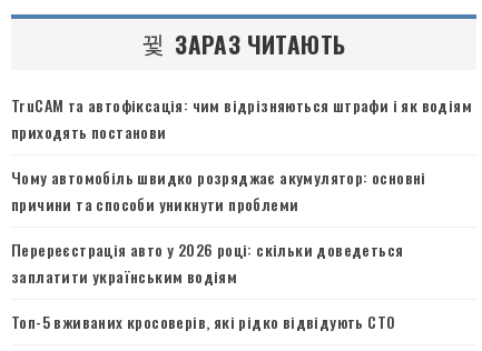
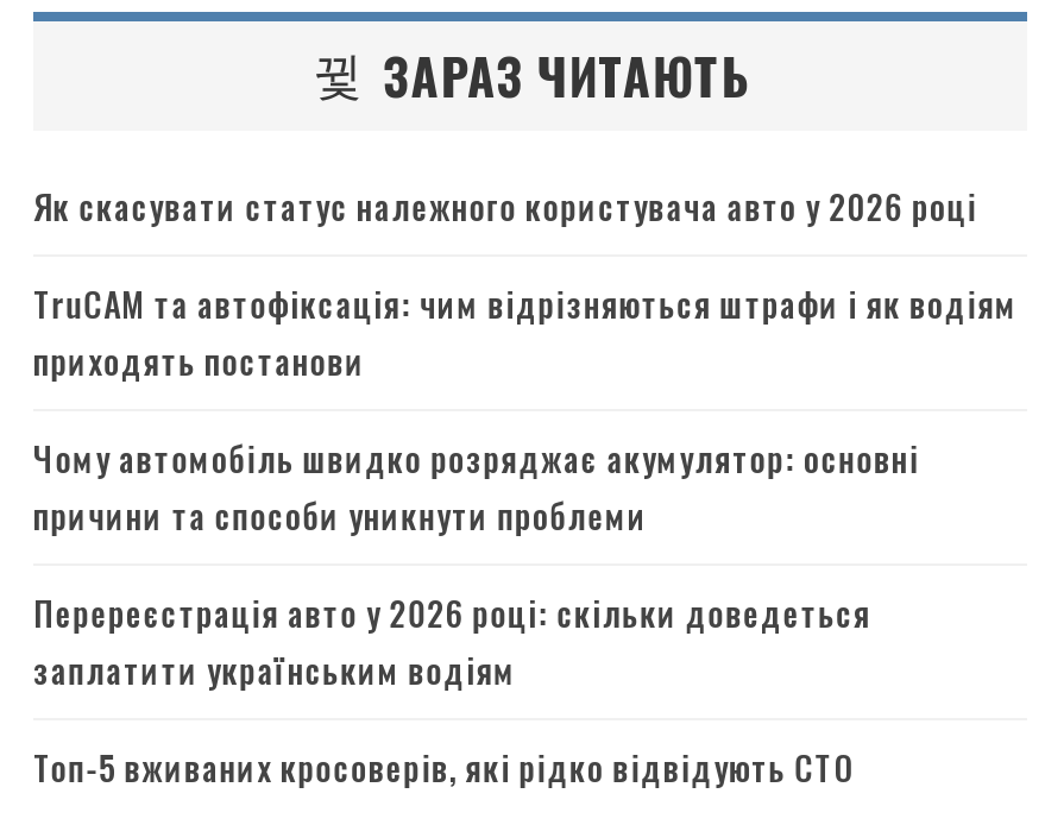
none -> [33,181,978,231] Як скасувати статус належного користувача авто у 2026 році

